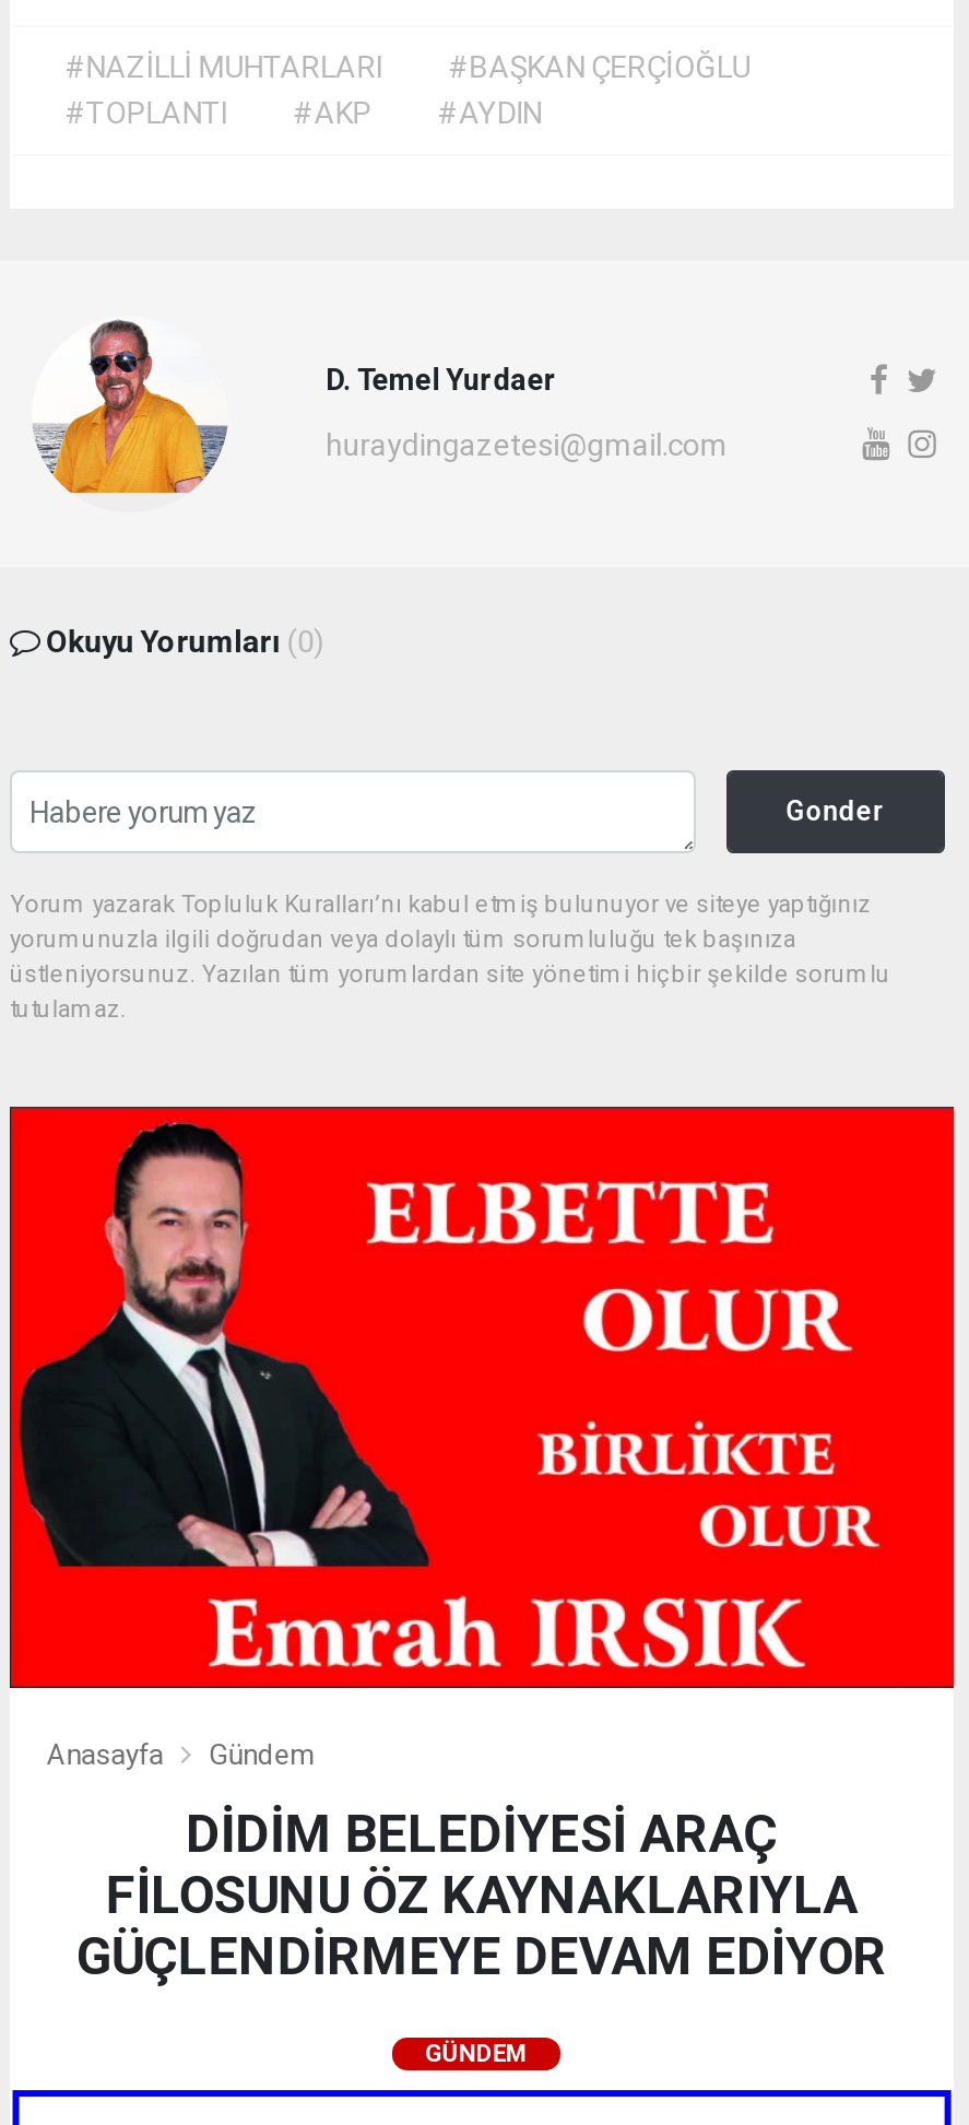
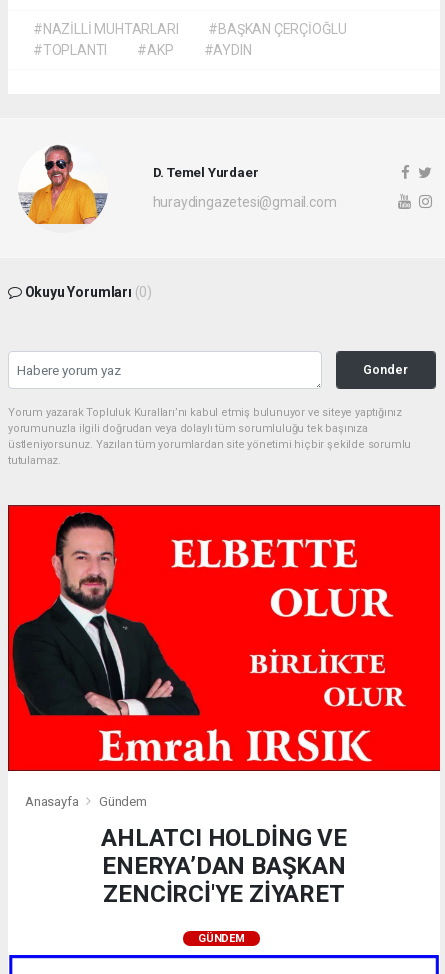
[76,1805,887,1988] DİDİM BELEDİYESİ ARAÇ | FİLOSUNU ÖZ KAYNAKLARIYLA | GÜÇLENDİRMEYE DEVAM EDİYOR -> [101,824,347,908] AHLATCI HOLDİNG VE | ENERYA’DAN BAŞKAN | ZENCİRCİ'YE ZİYARET

